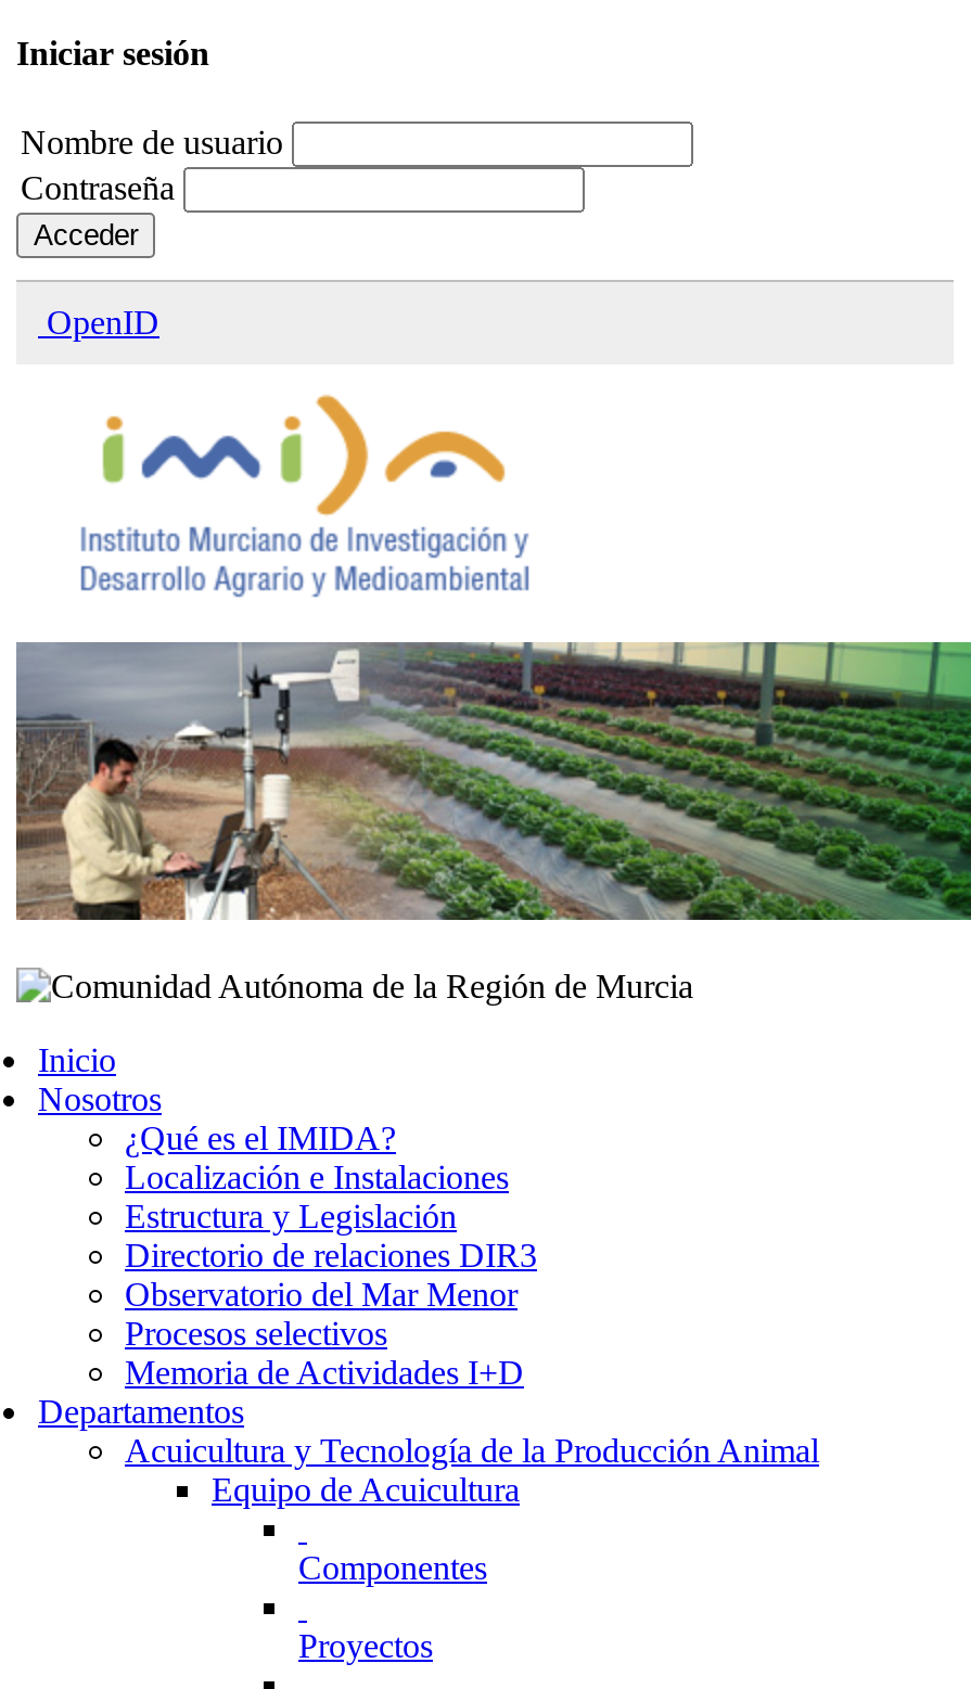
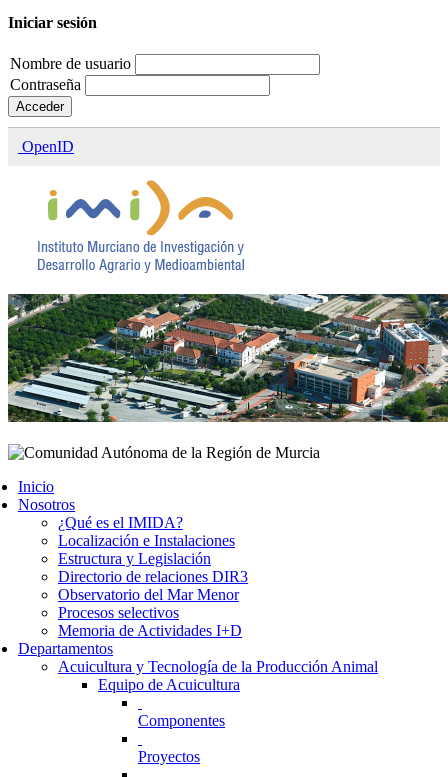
[14,640,964,922] [image] -> [7,293,445,423] [image]

